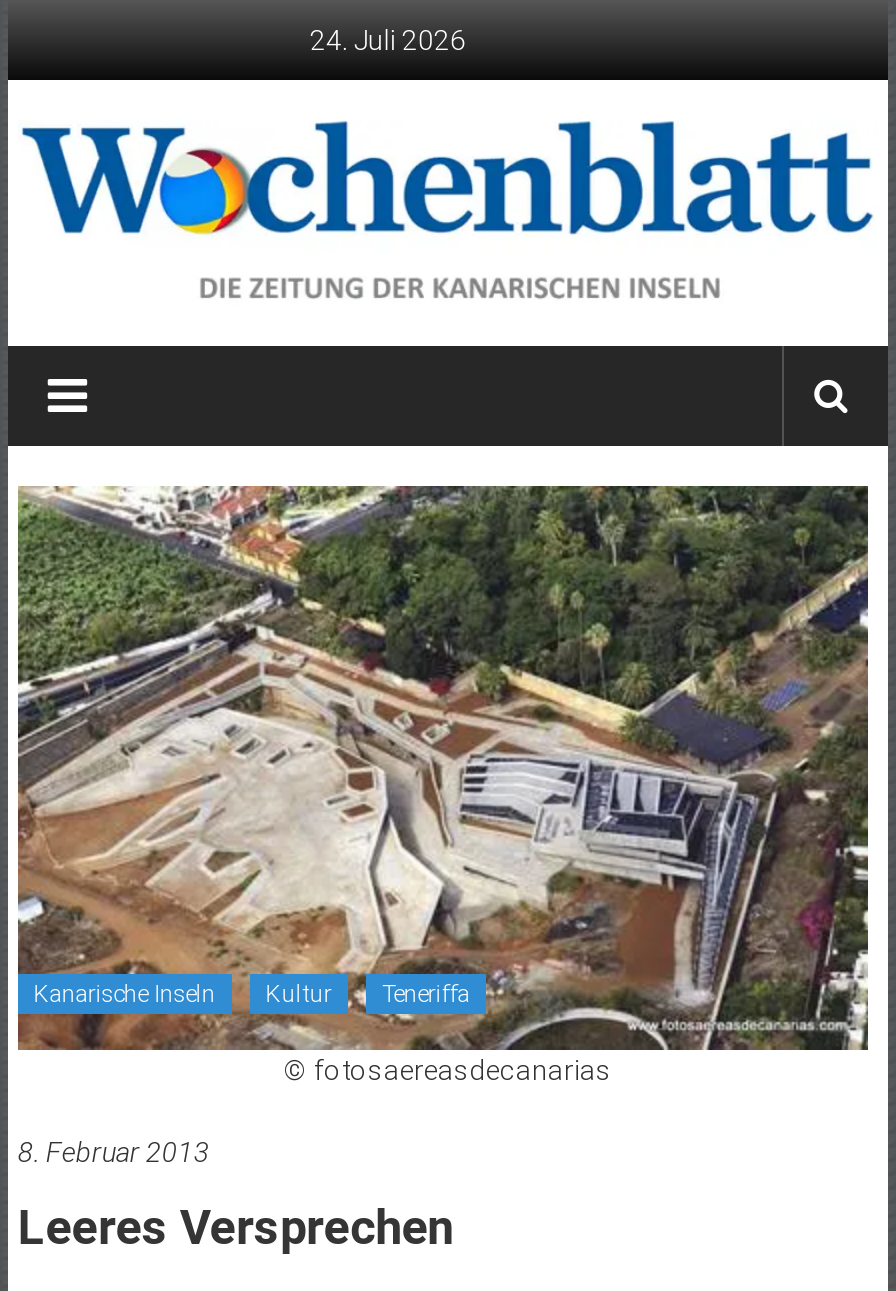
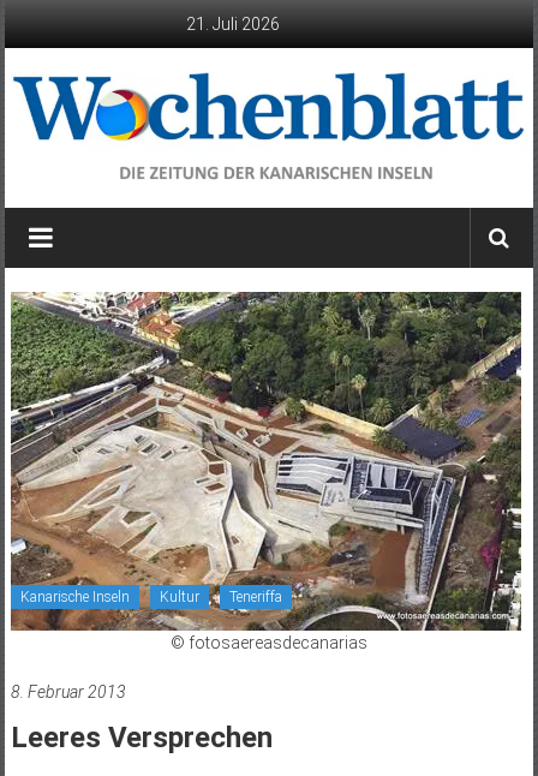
[310,24,466,56] 24. Juli 2026 -> [186,14,280,34] 21. Juli 2026

